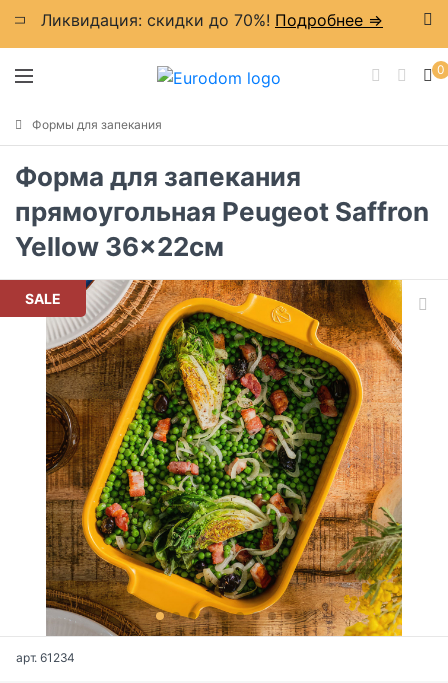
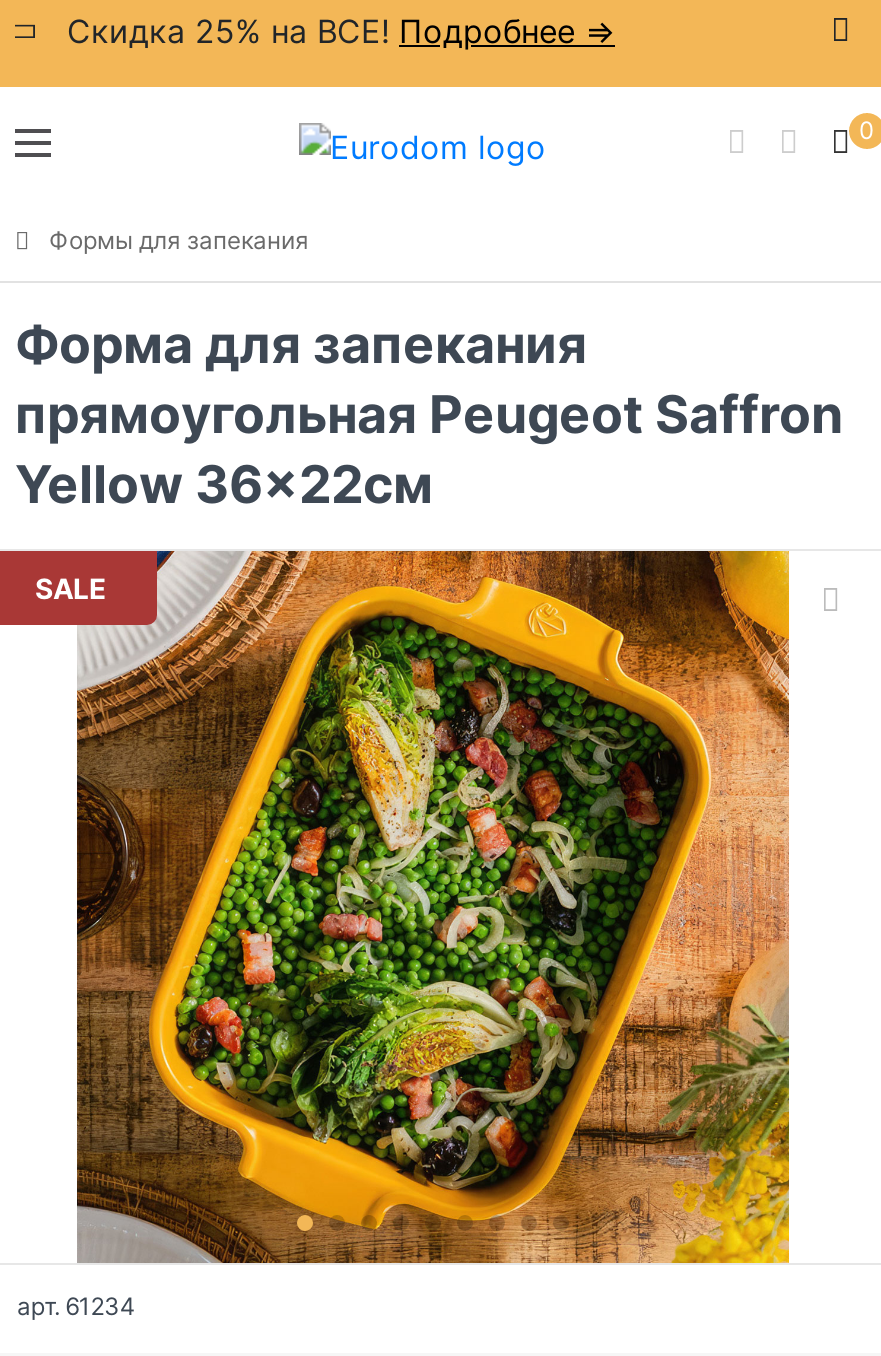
[41,10,383,30] Ликвидация: cкидки до 70%! Подробнее => -> [67,11,615,51] Скидка 25% на ВСЕ! Подробнее =>

